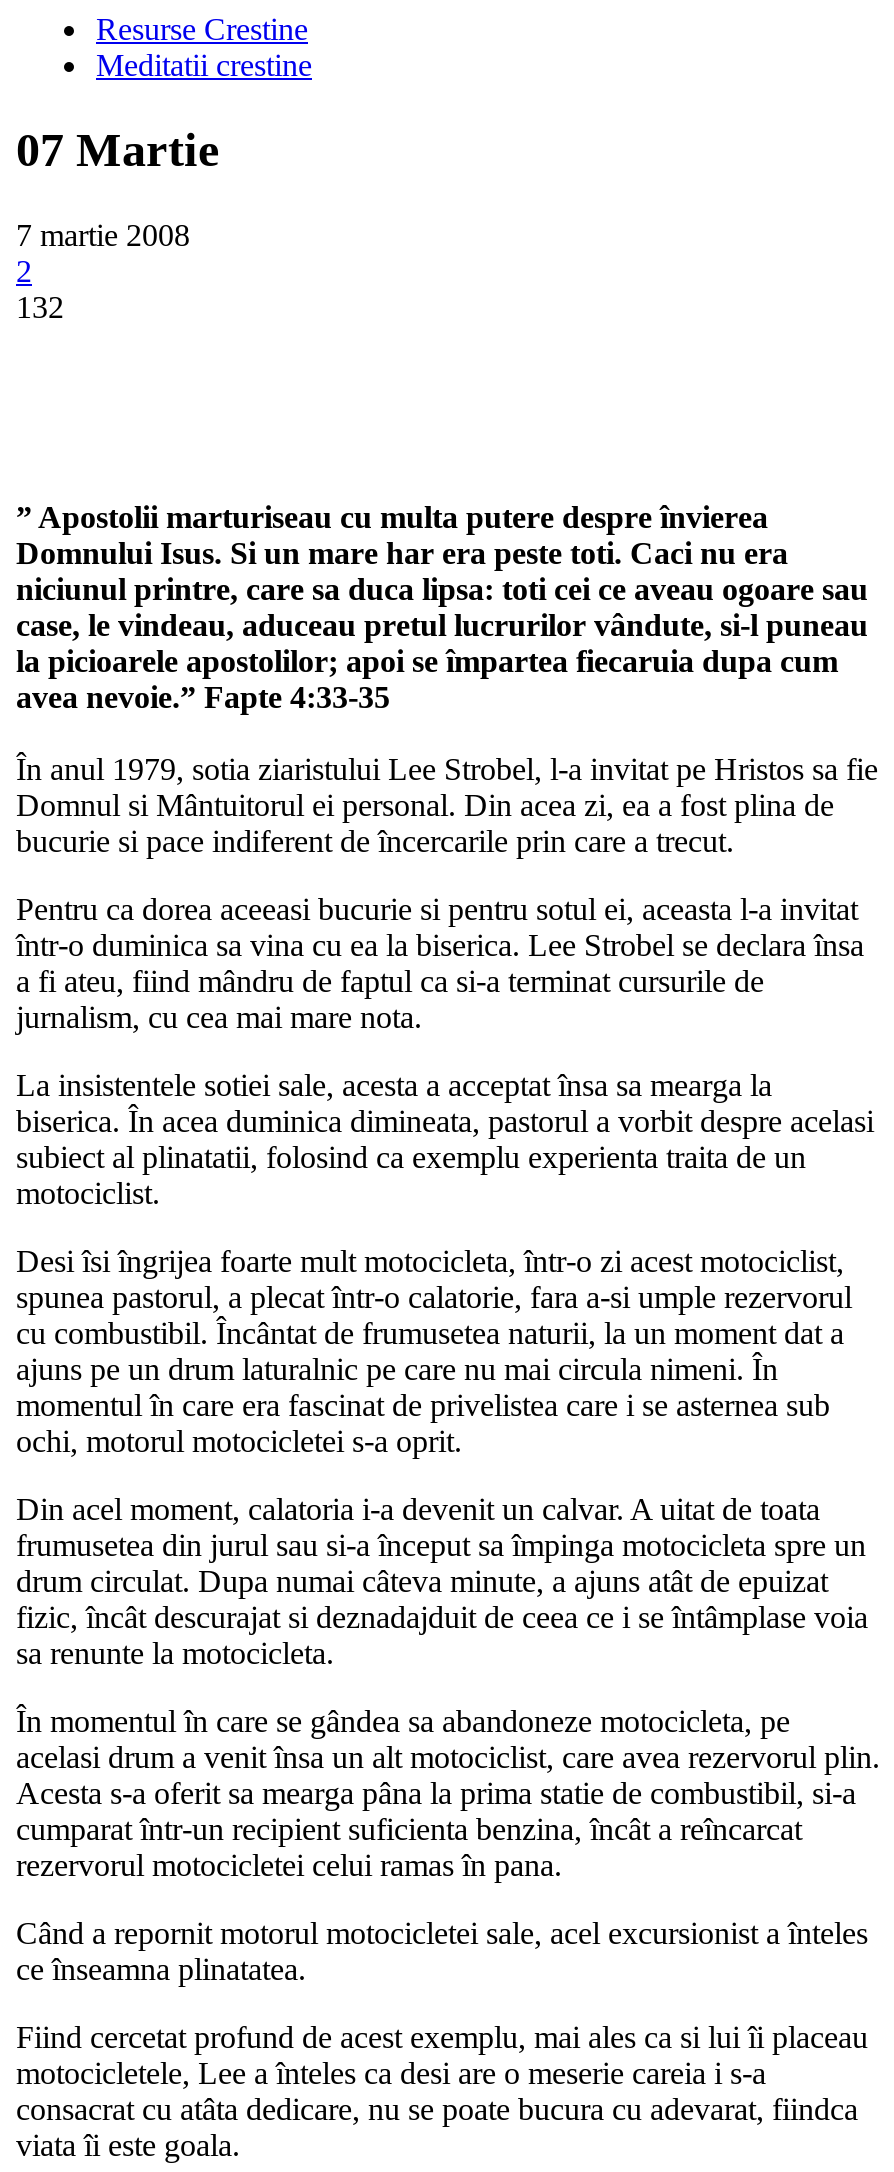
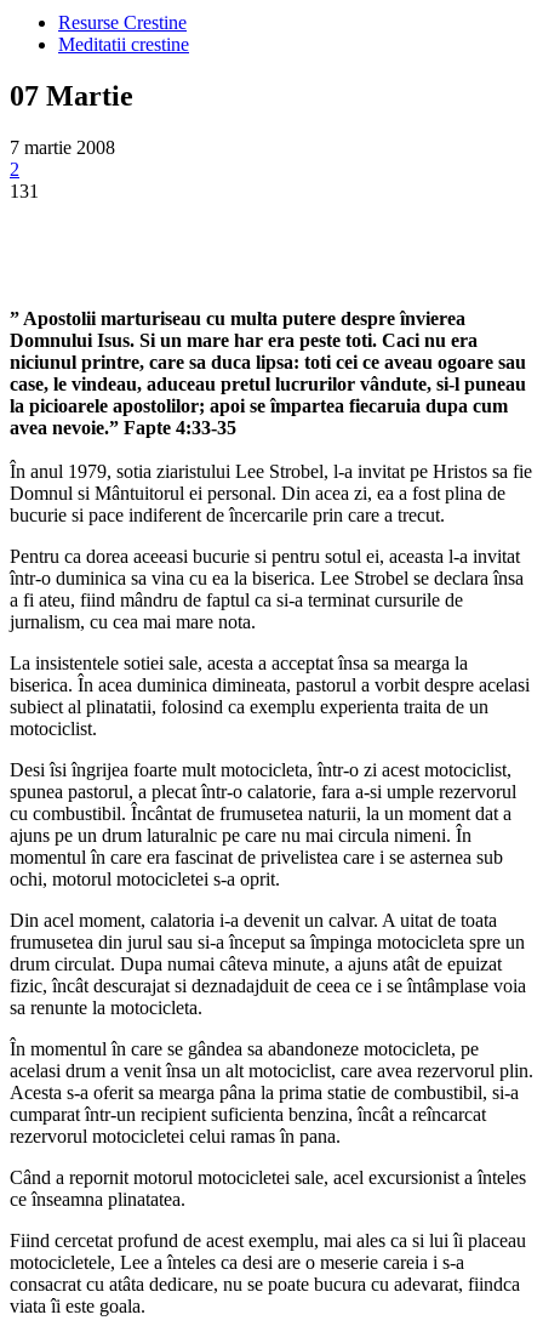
[16,290,64,324] 132 -> [10,181,39,201] 131

